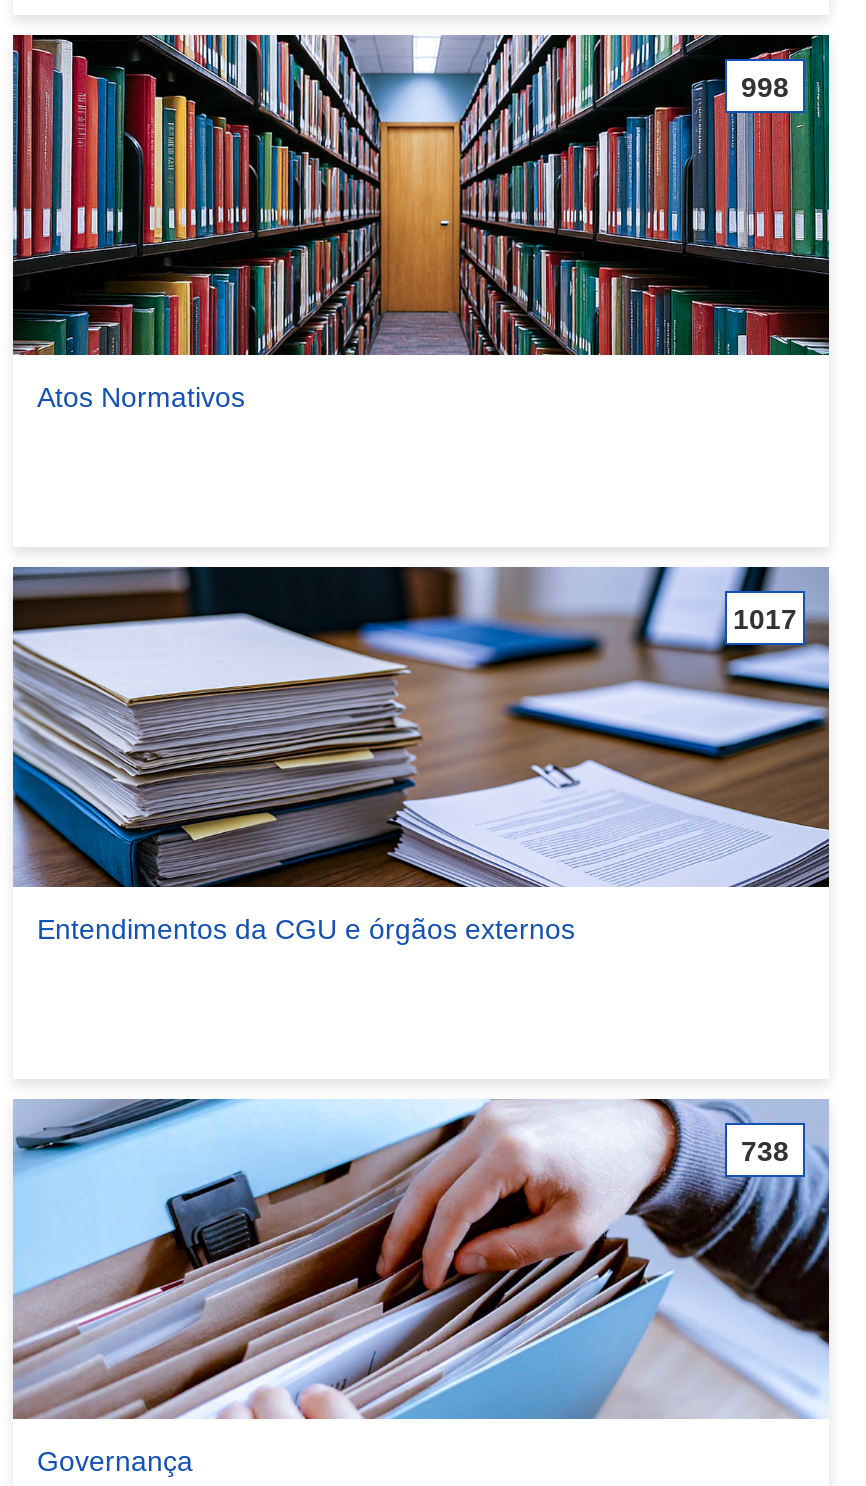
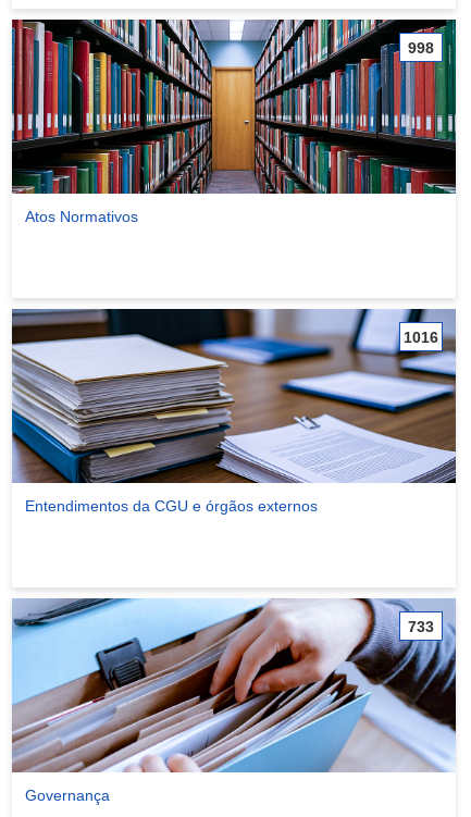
[733,602,797,634] 1017 -> [404,328,438,345] 1016
[741,1134,789,1166] 738 -> [408,617,434,635] 733

